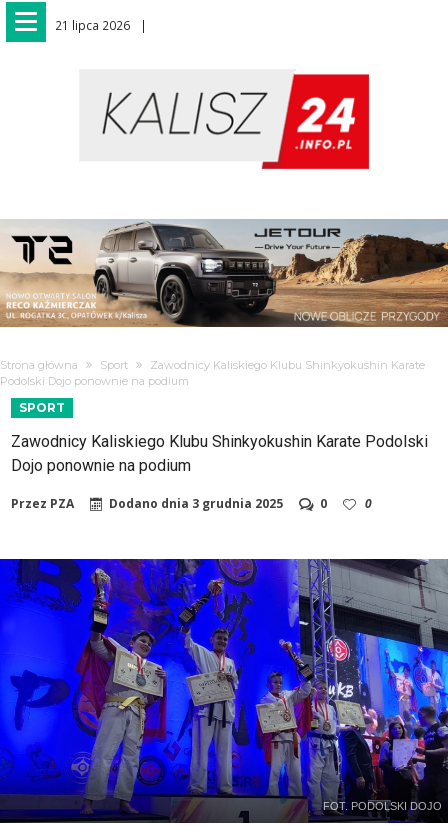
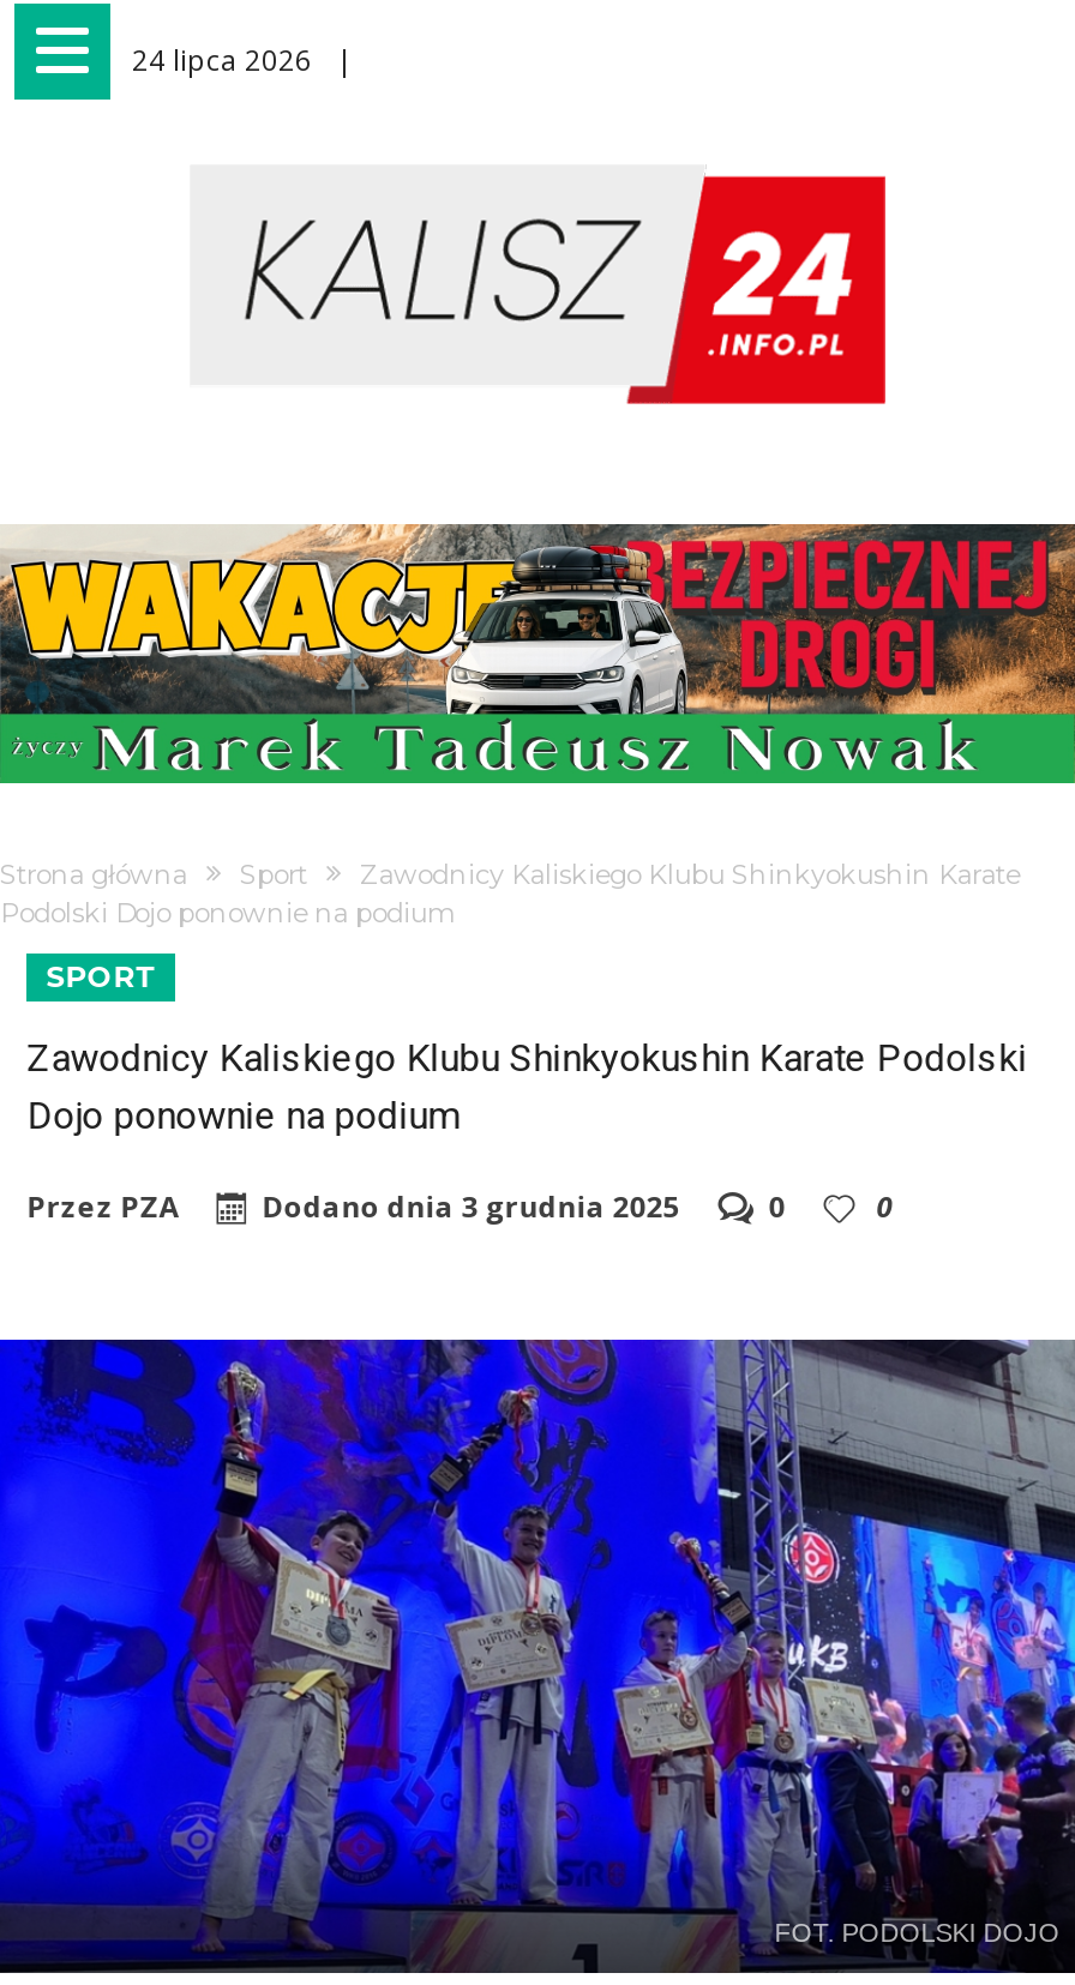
[55,17,130,33] 21 lipca 2026 -> [132,40,312,78] 24 lipca 2026
[3,219,445,328] [image] -> [7,522,1068,786] [image]

